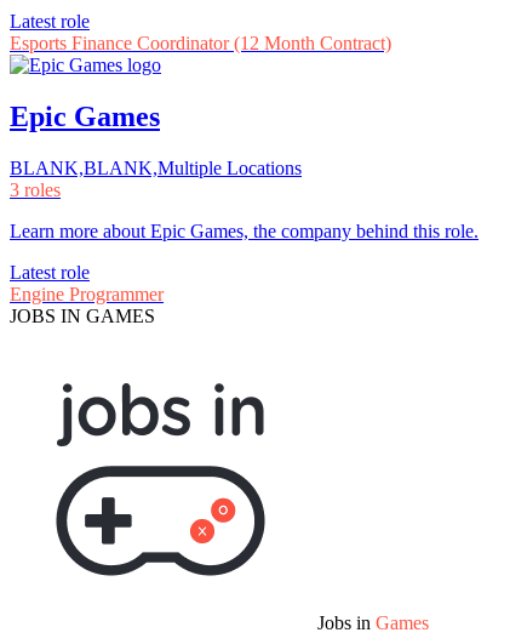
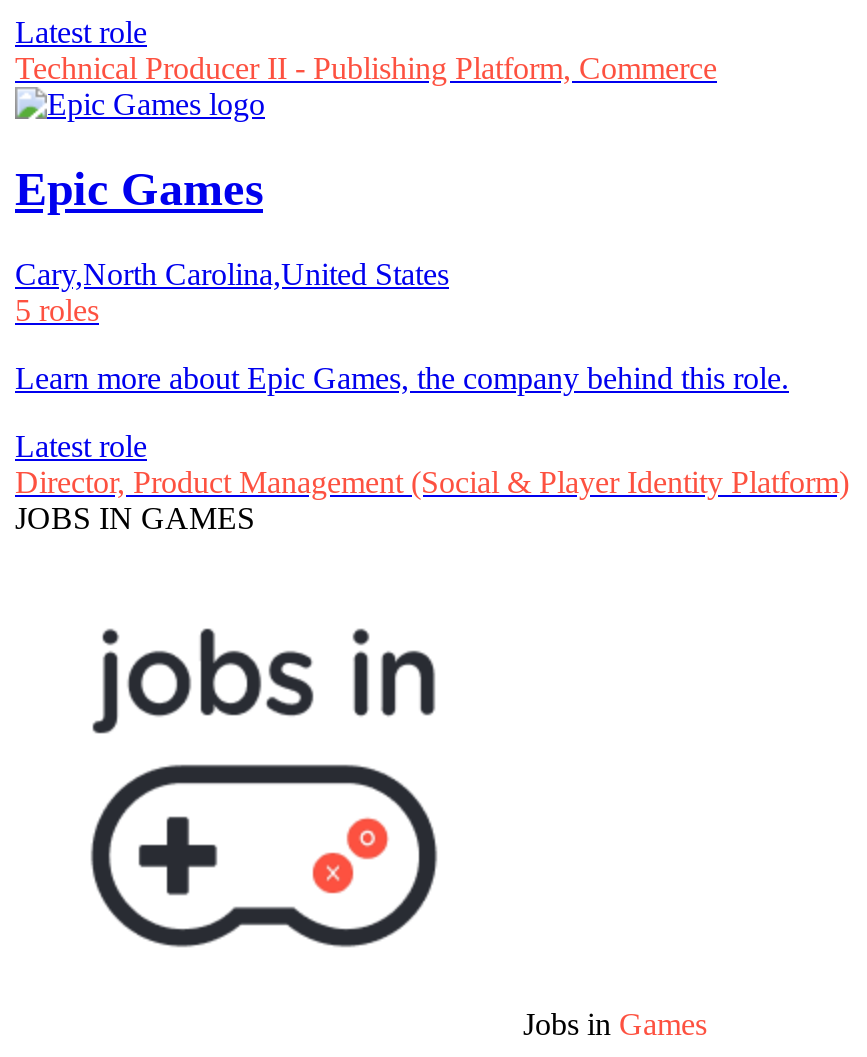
[10,33,391,54] Esports Finance Coordinator (12 Month Contract) -> [15,51,717,85] Technical Producer II - Publishing Platform, Commerce
[10,158,302,200] BLANK,BLANK,Multiple Locations | 3 roles -> [15,257,449,327] Cary,North Carolina,United States | 5 roles
[10,284,164,304] Engine Programmer -> [15,465,849,499] Director, Product Management (Social & Player Identity Platform)

